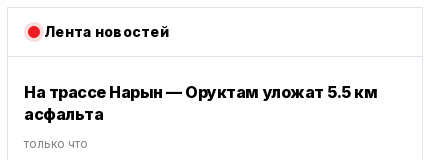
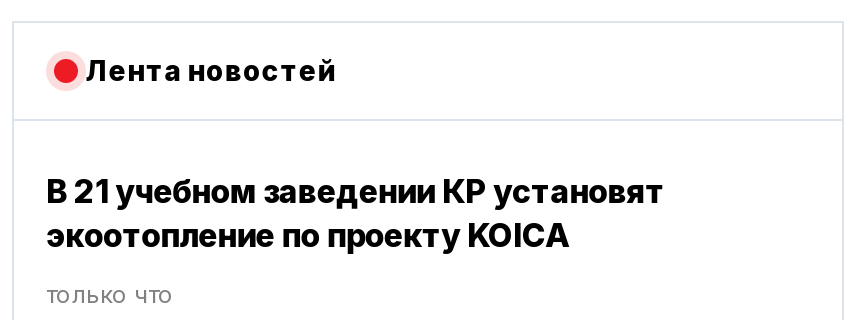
[24,82,377,124] На трассе Нарын — Оруктам уложат 5.5 км | асфальта -> [46,172,664,256] В 21 учебном заведении КР установят | экоотопление по проекту KOICA

